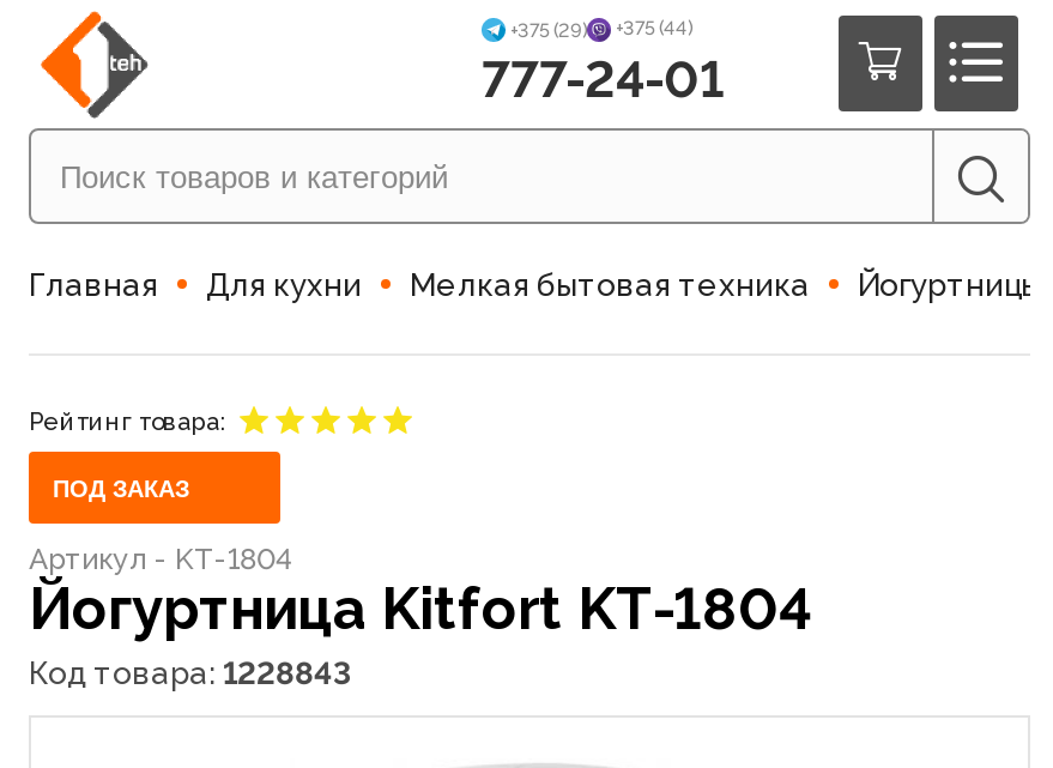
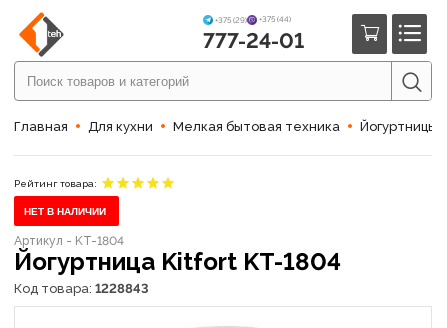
[53,474,189,501] ПОД ЗАКАЗ -> [24,205,106,216] НЕТ В НАЛИЧИИ

